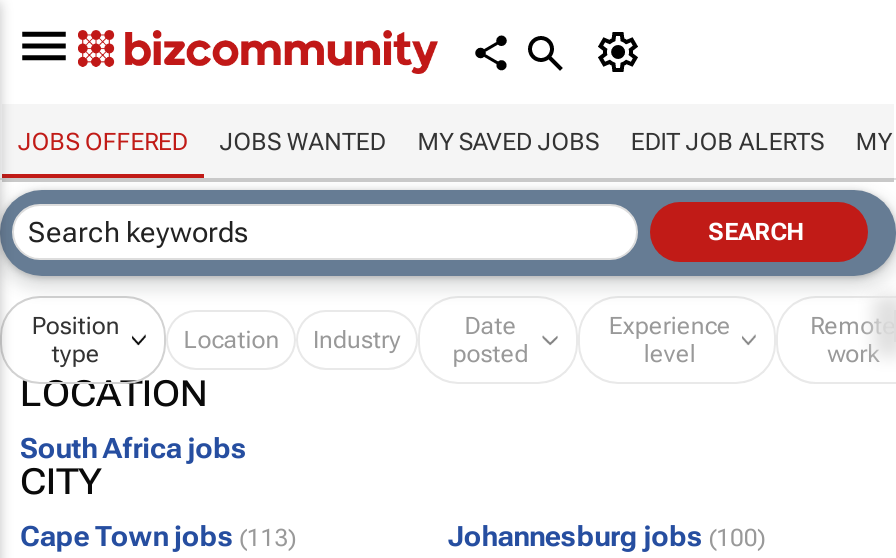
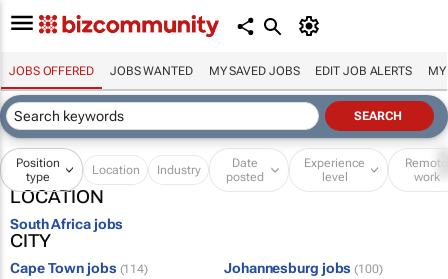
[20,519,296,551] Cape Town jobs (113) -> [10,260,148,276] Cape Town jobs (114)

